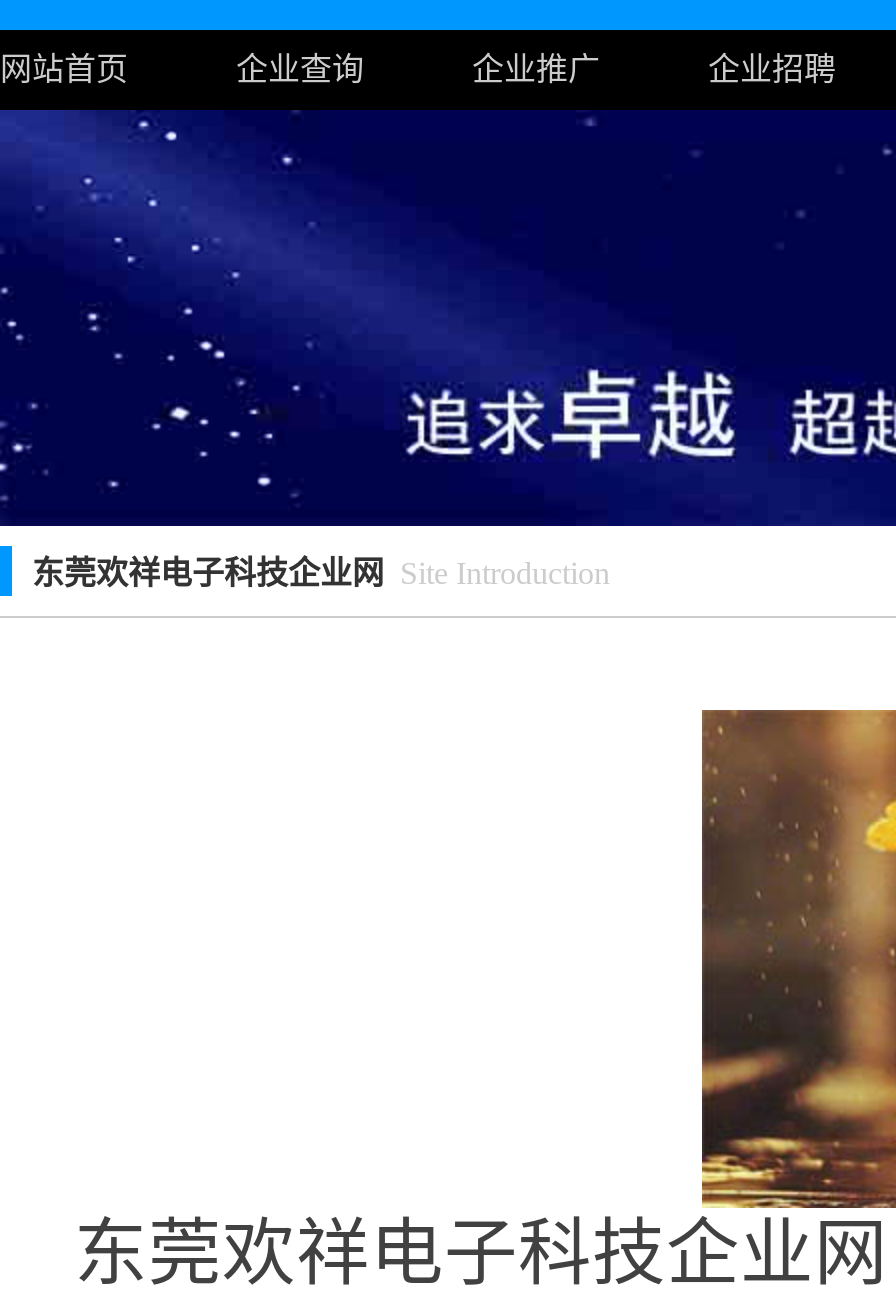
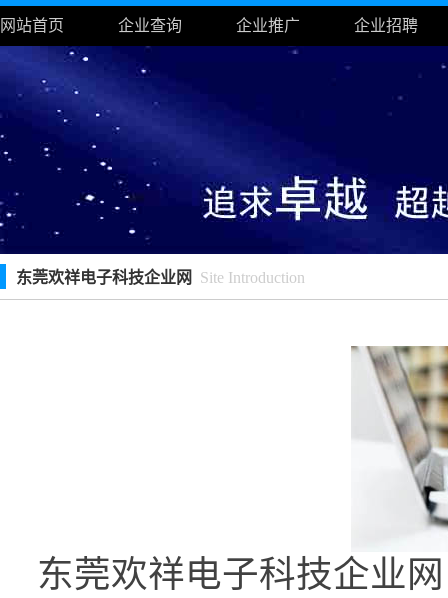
[700,708,890,1208] [image] -> [351,346,445,552] [image]

